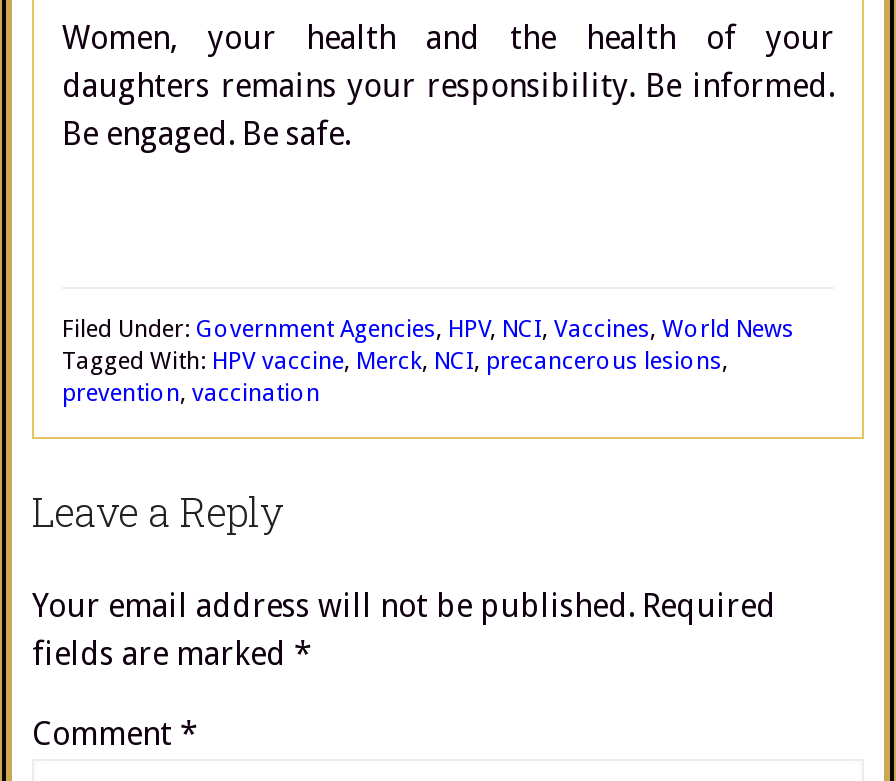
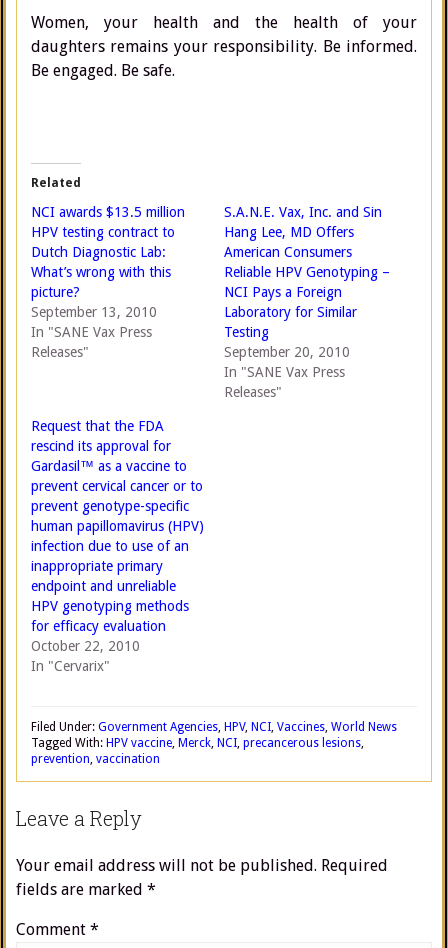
none -> [31,176,185,360] Related | NCI awards $13.5 million | HPV testing contract to | Dutch Diagnostic Lab: | What’s wrong with this | picture? | September 13, 2010 | In "SANE Vax Press | Releases"
none -> [31,204,390,674] S.A.N.E. Vax, Inc. and Sin | Hang Lee, MD Offers | American Consumers | Reliable HPV Genotyping – | NCI Pays a Foreign | Laboratory for Similar | Testing | September 20, 2010 | In "SANE Vax Press | Releases" | Request that the FDA | rescind its approval for | Gardasil™ as a vaccine to | prevent cervical cancer or to | prevent genotype-specific | human papillomavirus (HPV) | infection due to use of an | inappropriate primary | endpoint and unreliable | HPV genotyping methods | for efficacy evaluation | October 22, 2010 | In "Cervarix"

